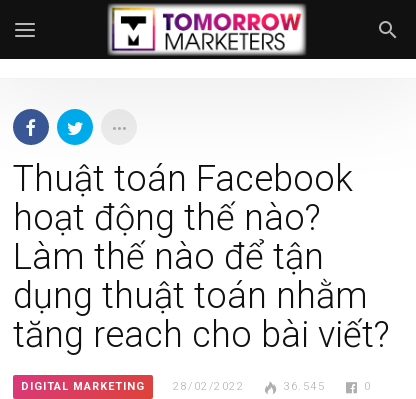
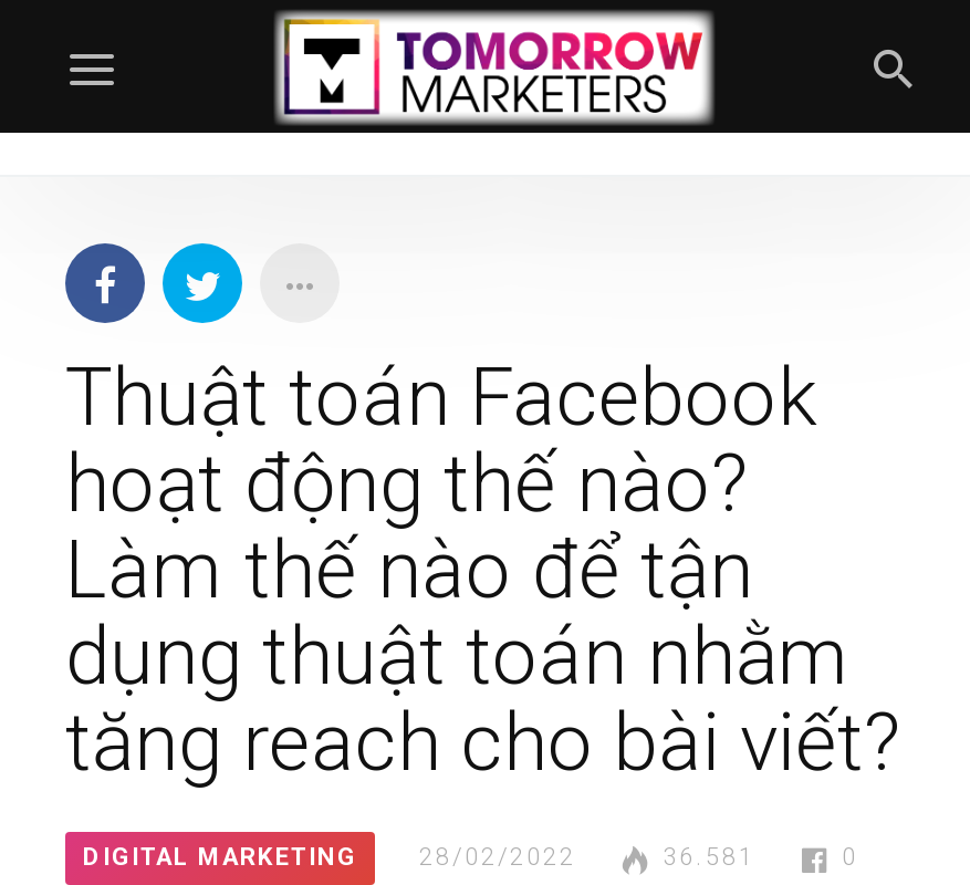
[283,380,325,393] 36.545 -> [663,843,755,872] 36.581

